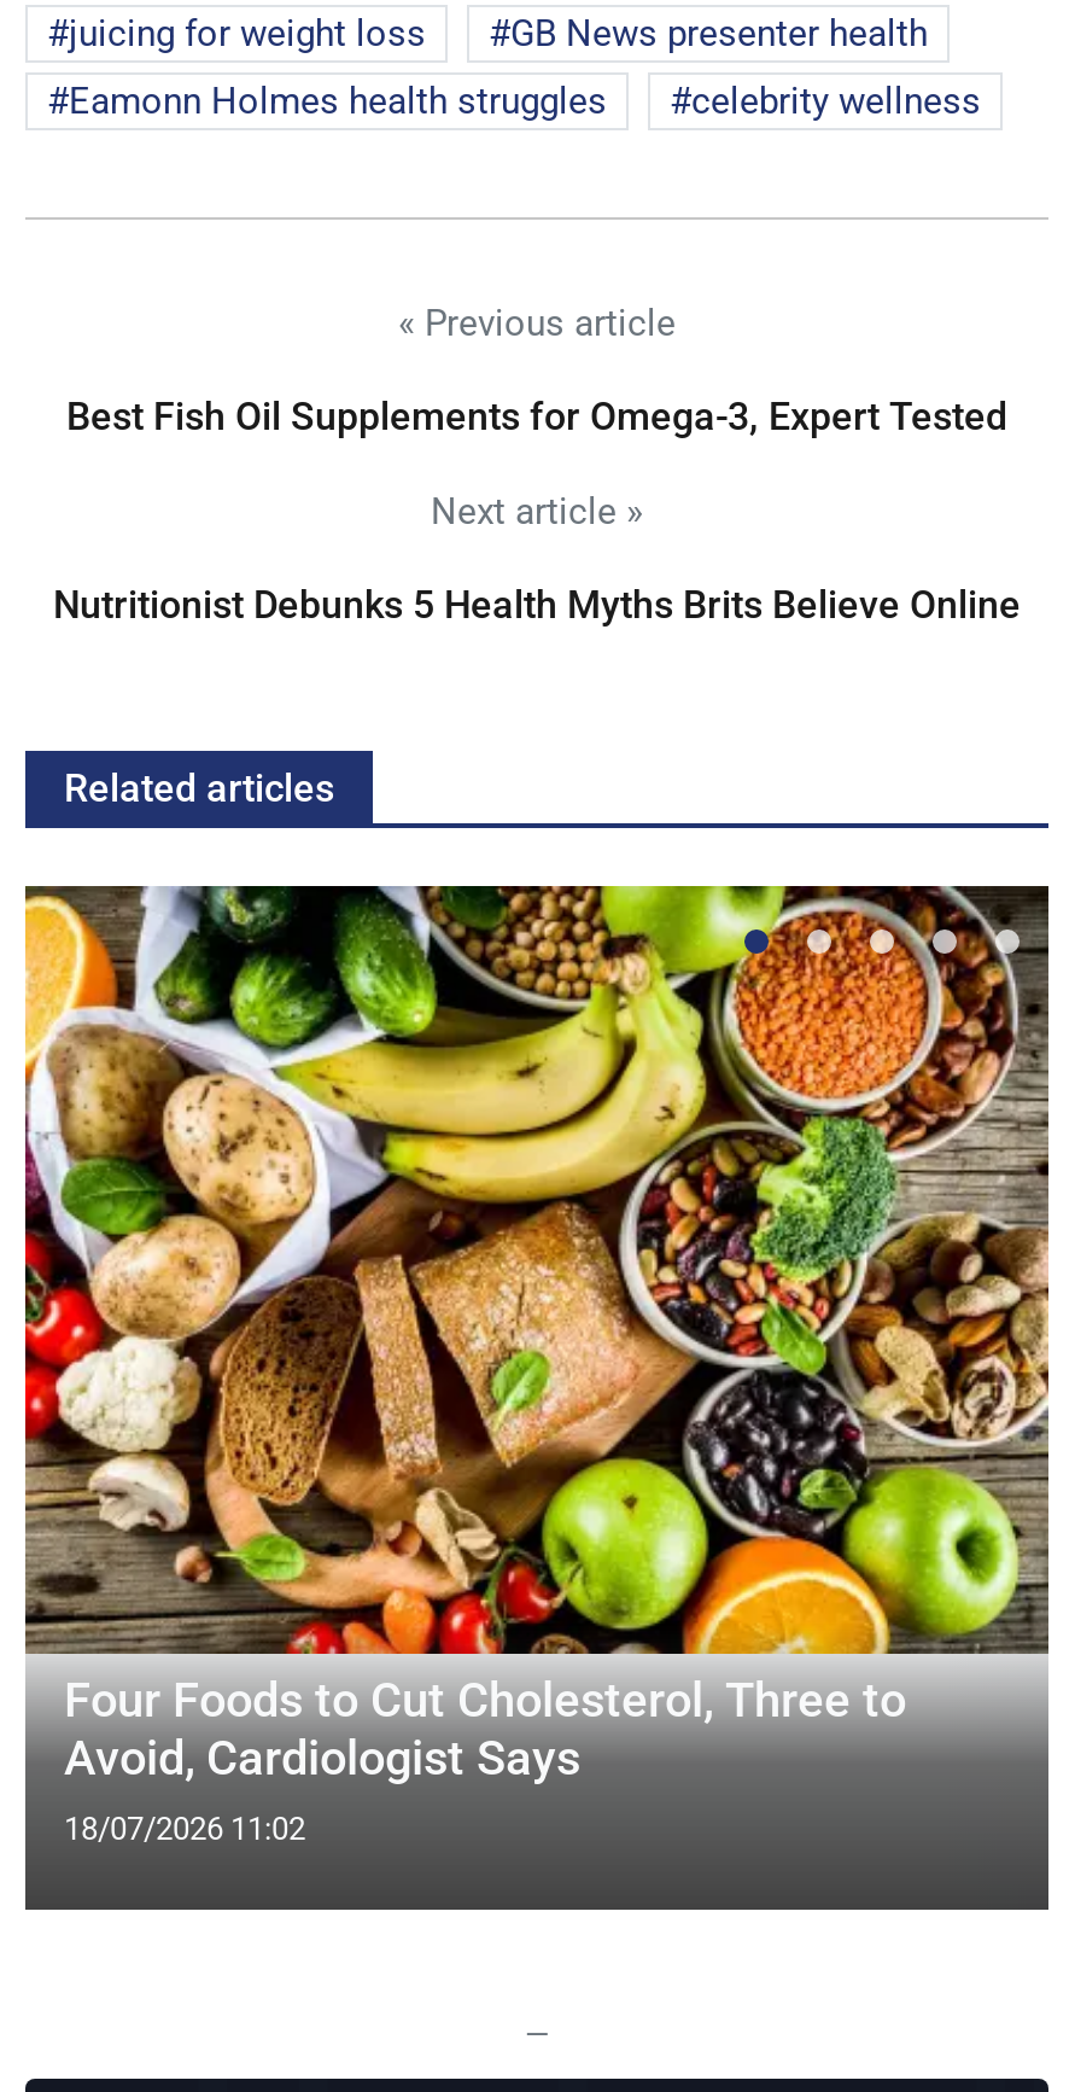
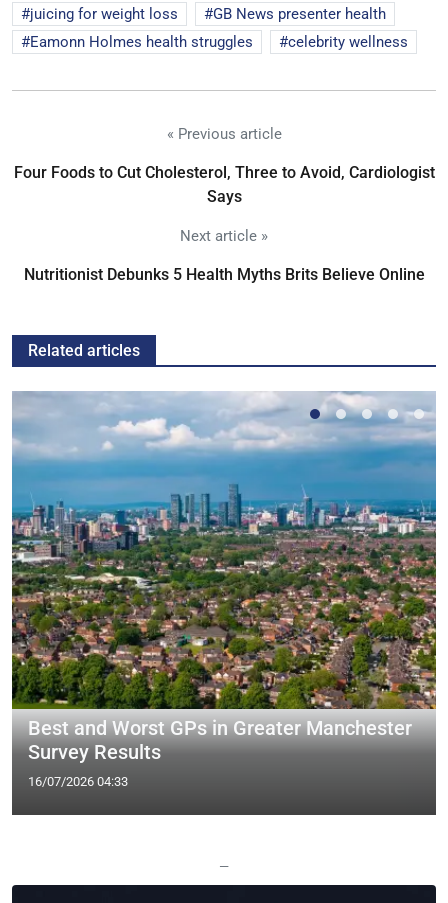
[66,392,1007,438] Best Fish Oil Supplements for Omega-3, Expert Tested -> [13,163,434,206] Four Foods to Cut Cholesterol, Three to Avoid, Cardiologist | Says
[23,882,1051,1846] [image] | Four Foods to Cut Cholesterol, Three to | Avoid, Cardiologist Says | 18/07/2026 11:02 -> [11,391,437,789] [image] | Best and Worst GPs in Greater Manchester | Survey Results | 16/07/2026 04:33

